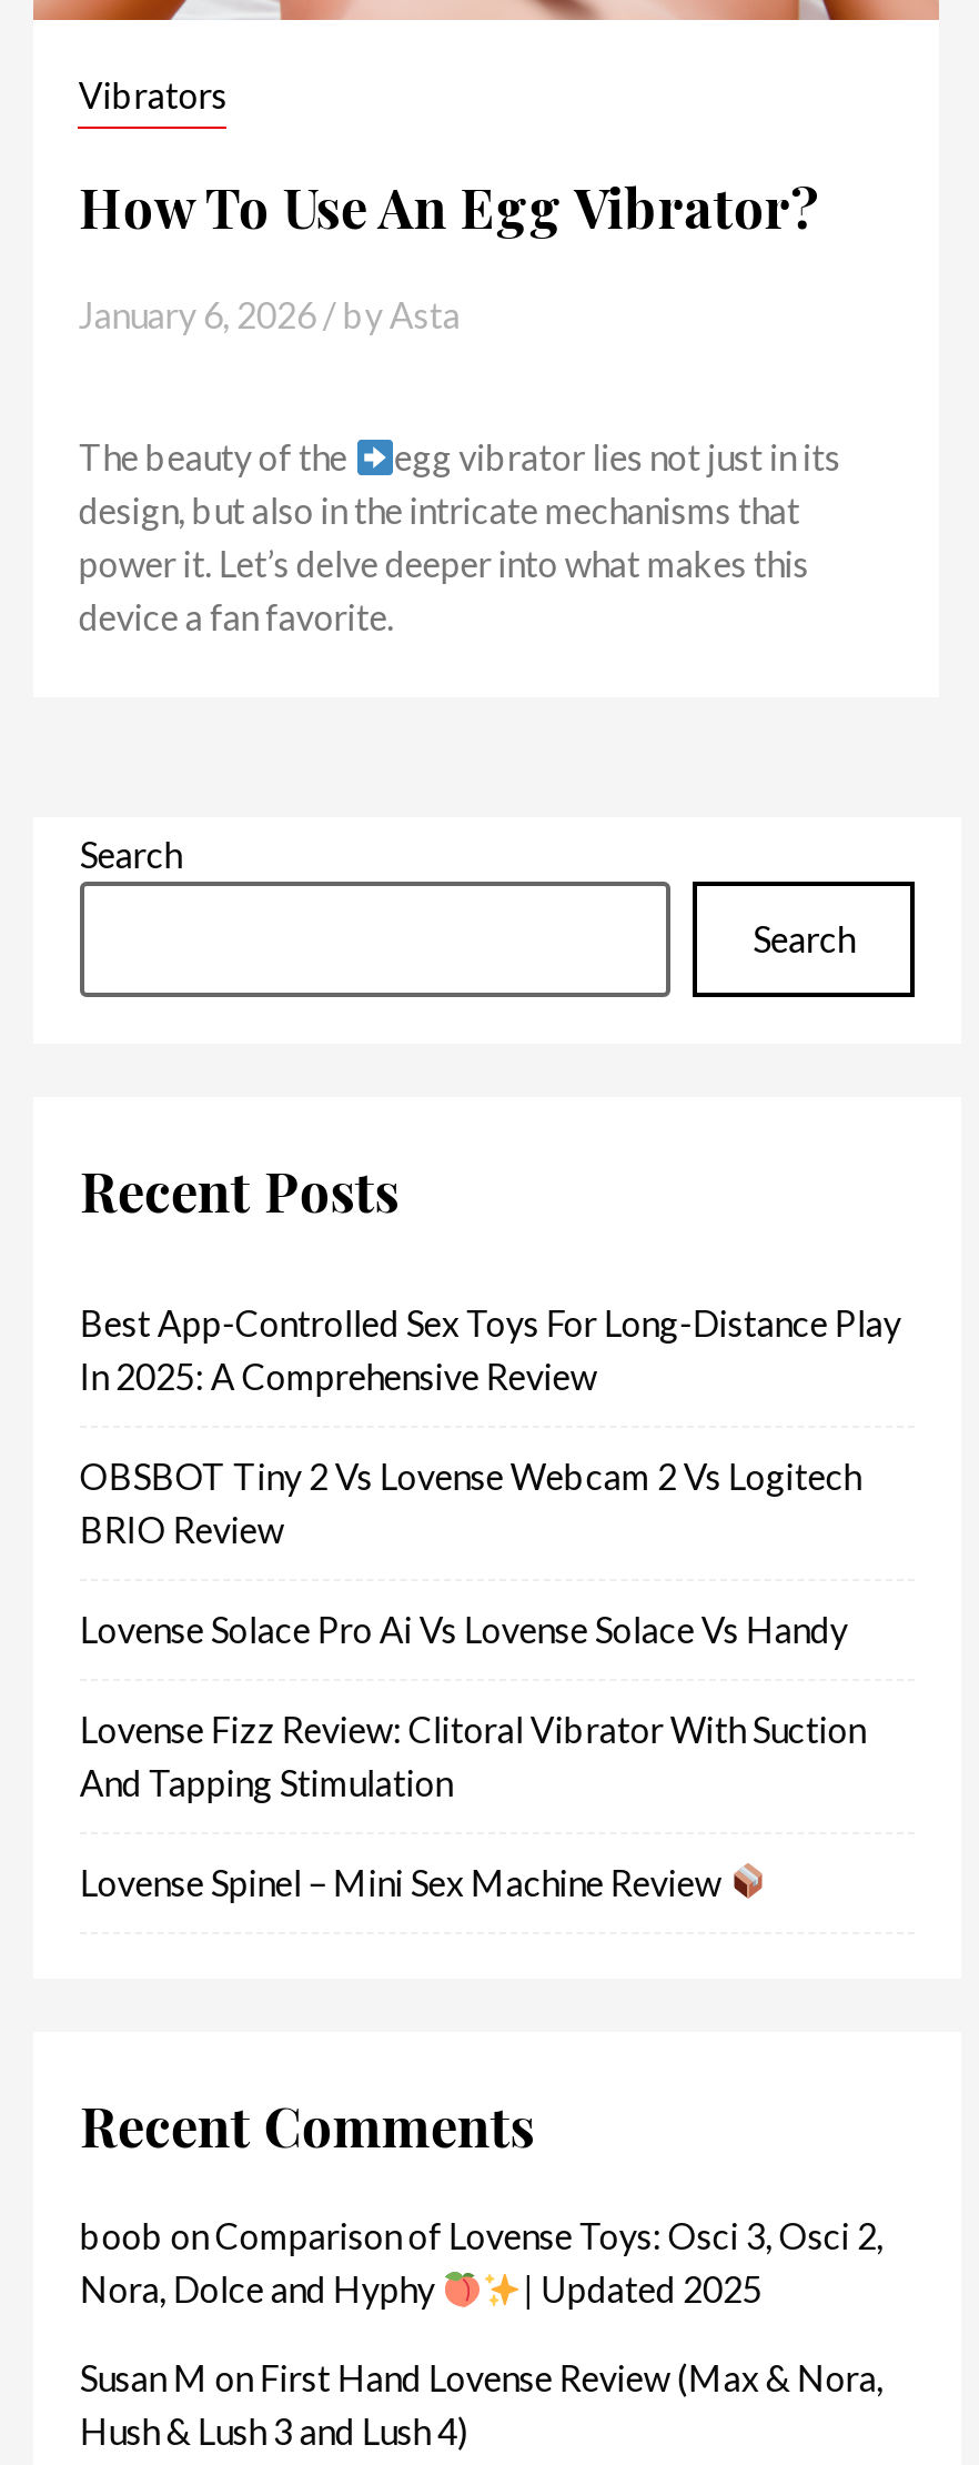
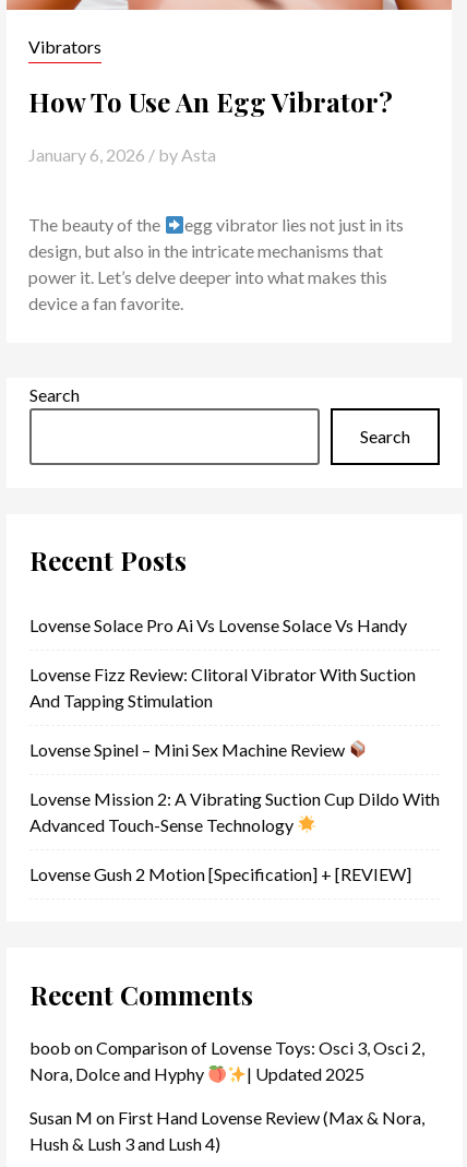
[80,1300,901,1549] Best App-Controlled Sex Toys For Long-Distance Play | In 2025: A Comprehensive Review | OBSBOT Tiny 2 Vs Lovense Webcam 2 Vs Logitech | BRIO Review -> none
moved [80,1607,866,1902] -> [29,614,416,759]: Lovense Solace Pro Ai Vs Lovense Solace Vs Handy | Lovense Fizz Review: Clitoral Vibrator With Suction | And Tapping Stimulation | Lovense Spinel – Mini Sex Machine Review
none -> [29,788,440,884] Lovense Mission 2: A Vibrating Suction Cup Dildo With | Advanced Touch-Sense Technology | Lovense Gush 2 Motion [Specification] + [REVIEW]

